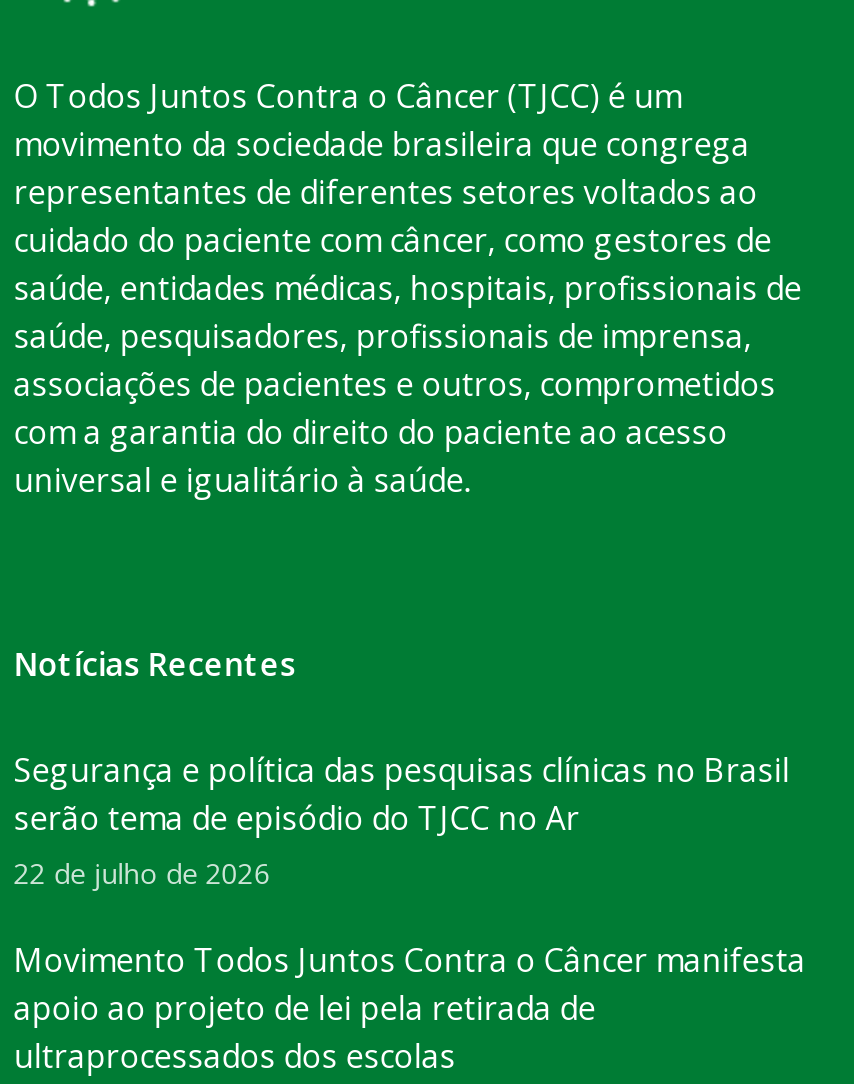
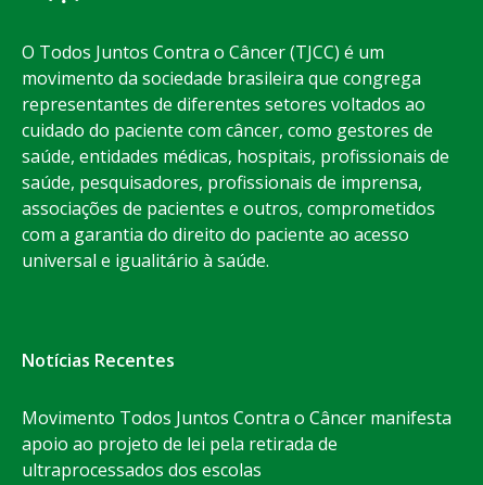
[13,747,789,891] Segurança e política das pesquisas clínicas no Brasil | serão tema de episódio do TJCC no Ar | 22 de julho de 2026 -> none

